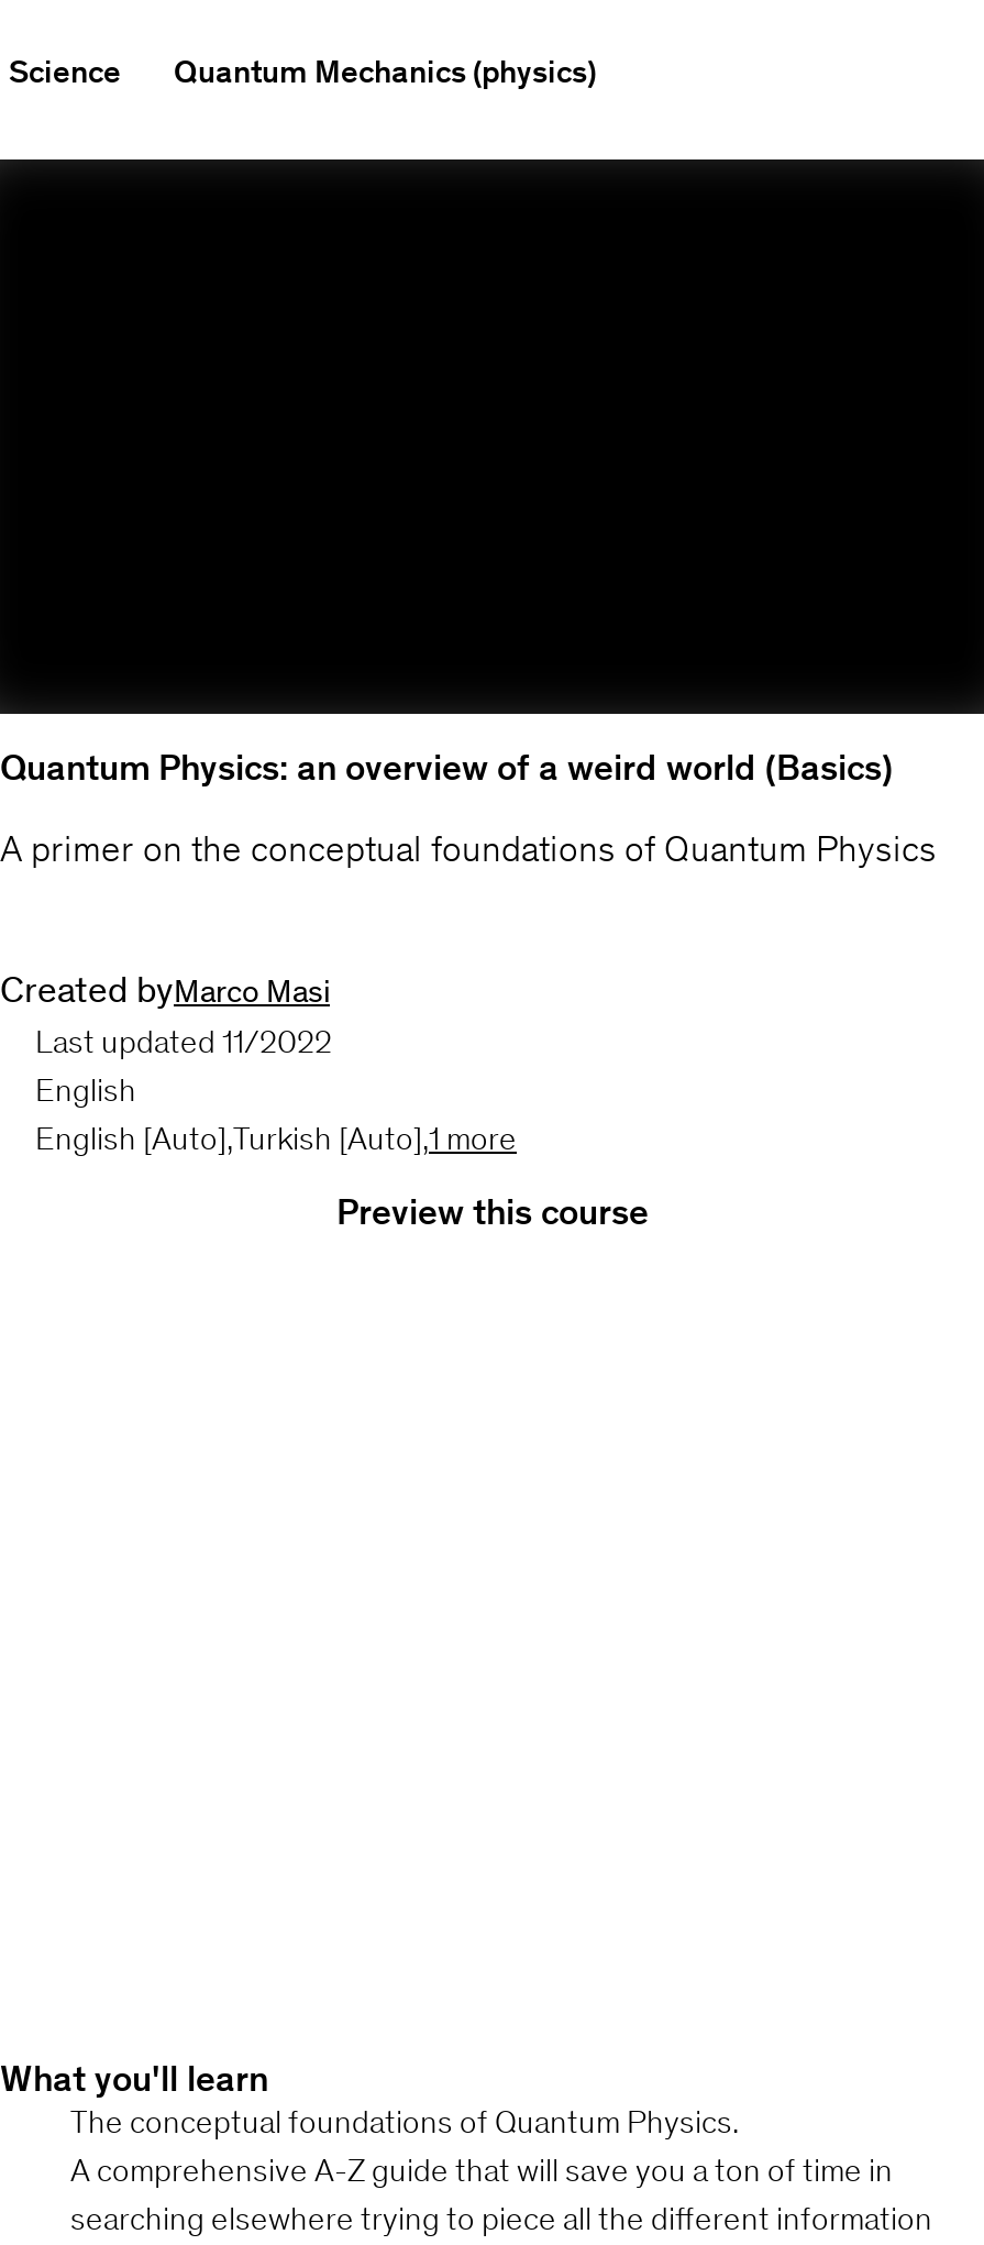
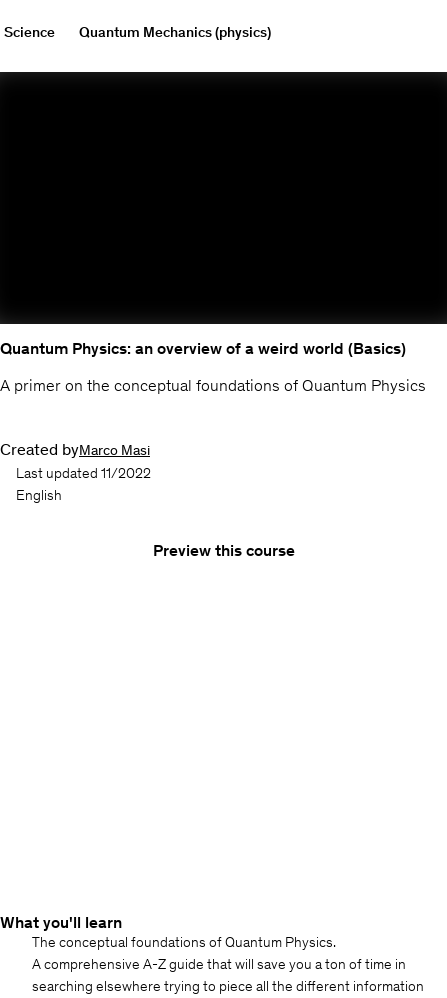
[35,1119,517,1158] English [Auto],Turkish [Auto],1 more -> none

